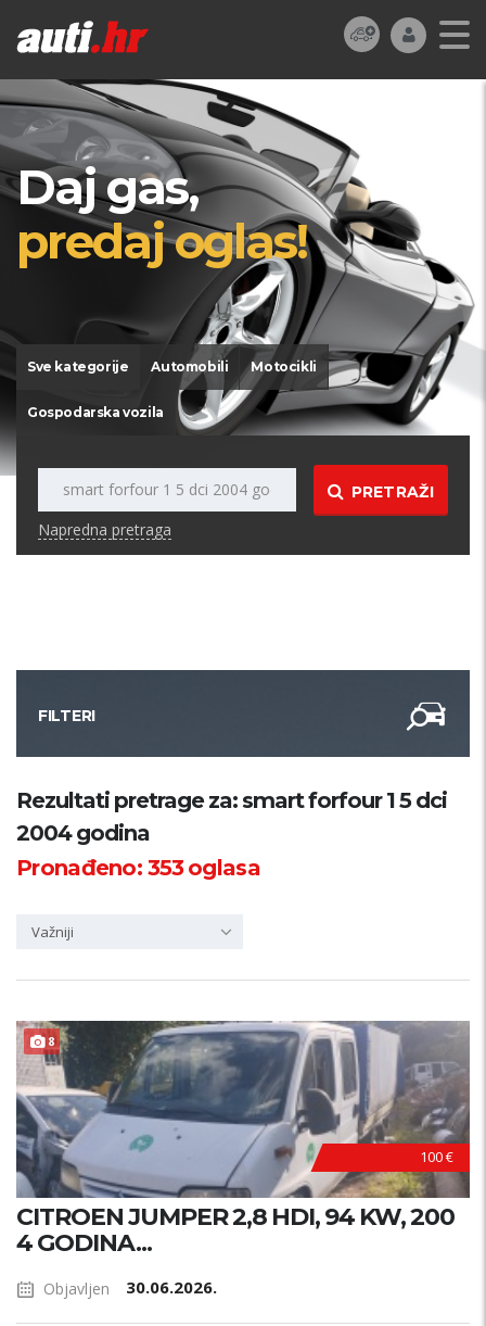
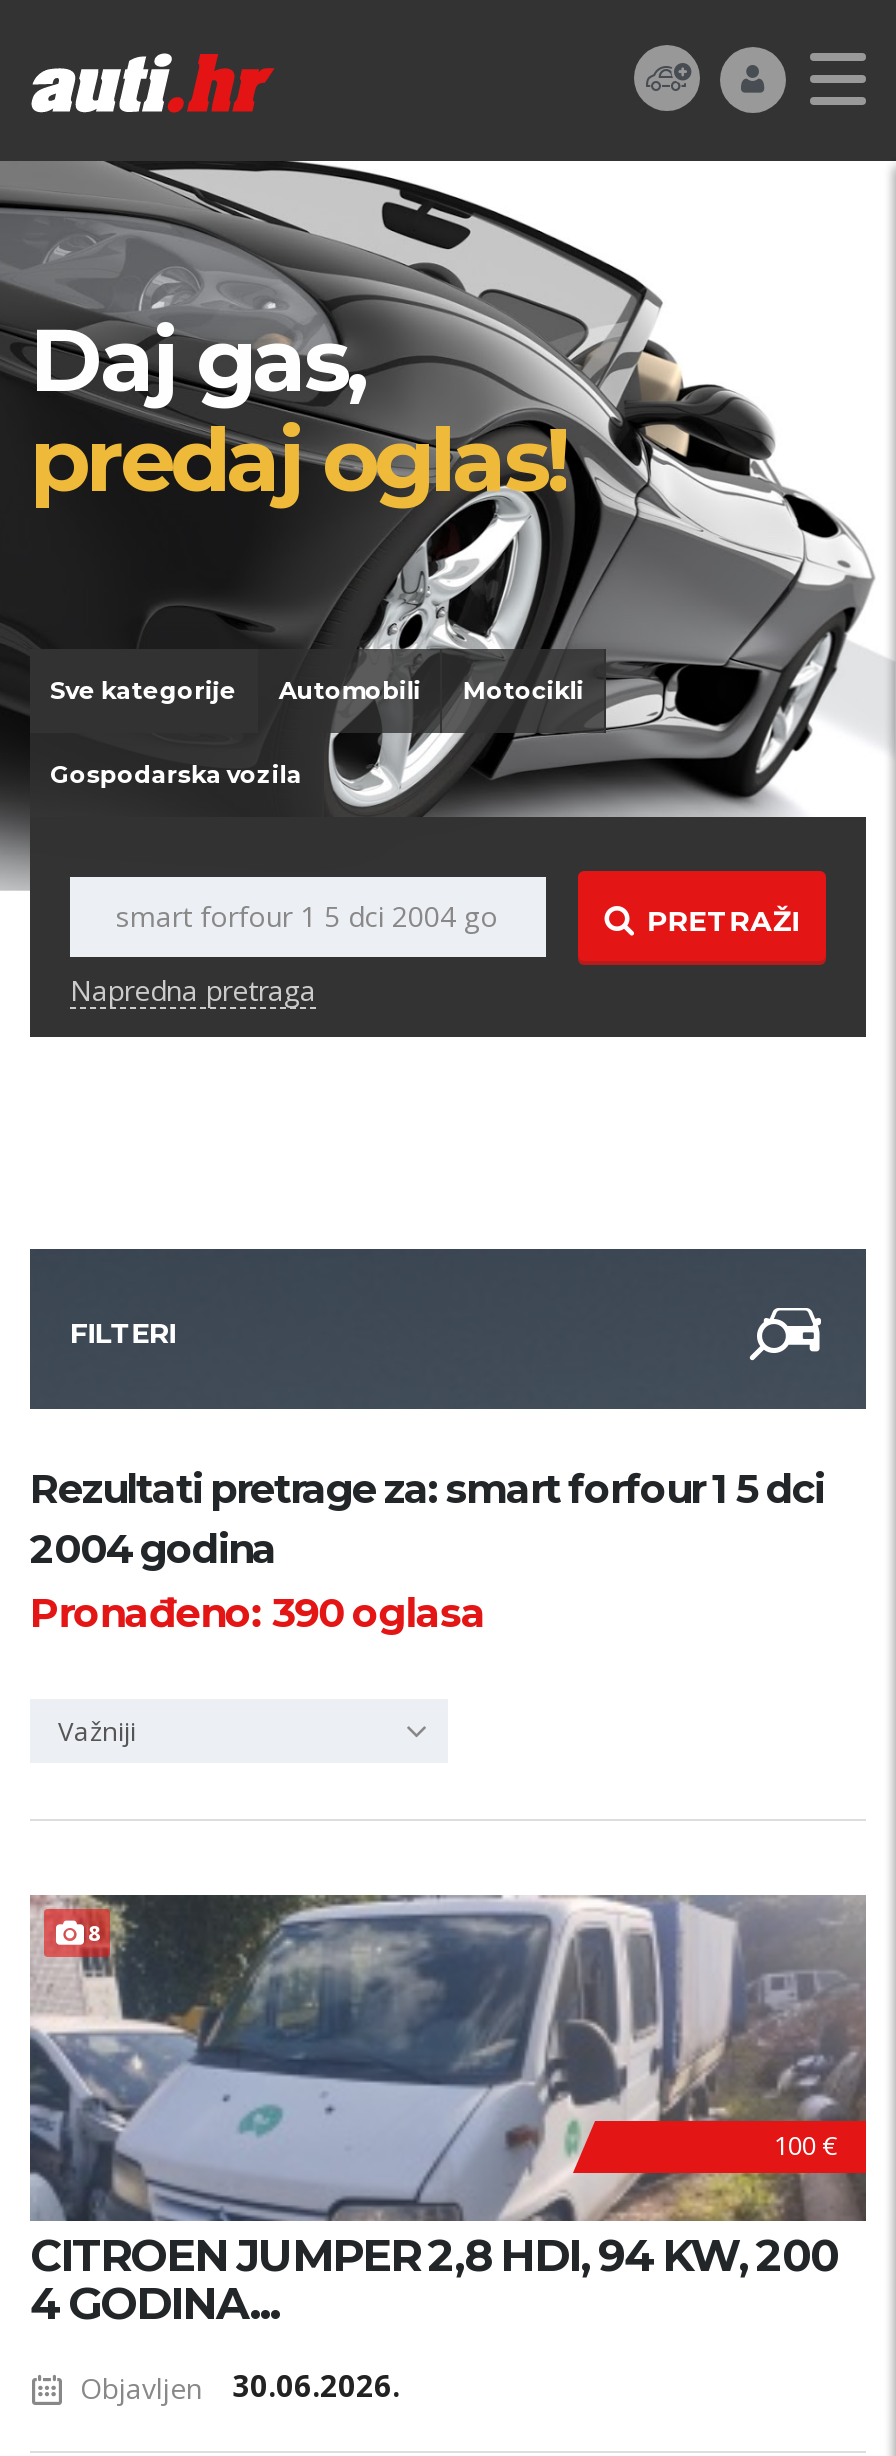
[16,855,260,881] Pronađeno: 353 oglasa -> [30,1589,486,1637] Pronađeno: 390 oglasa

